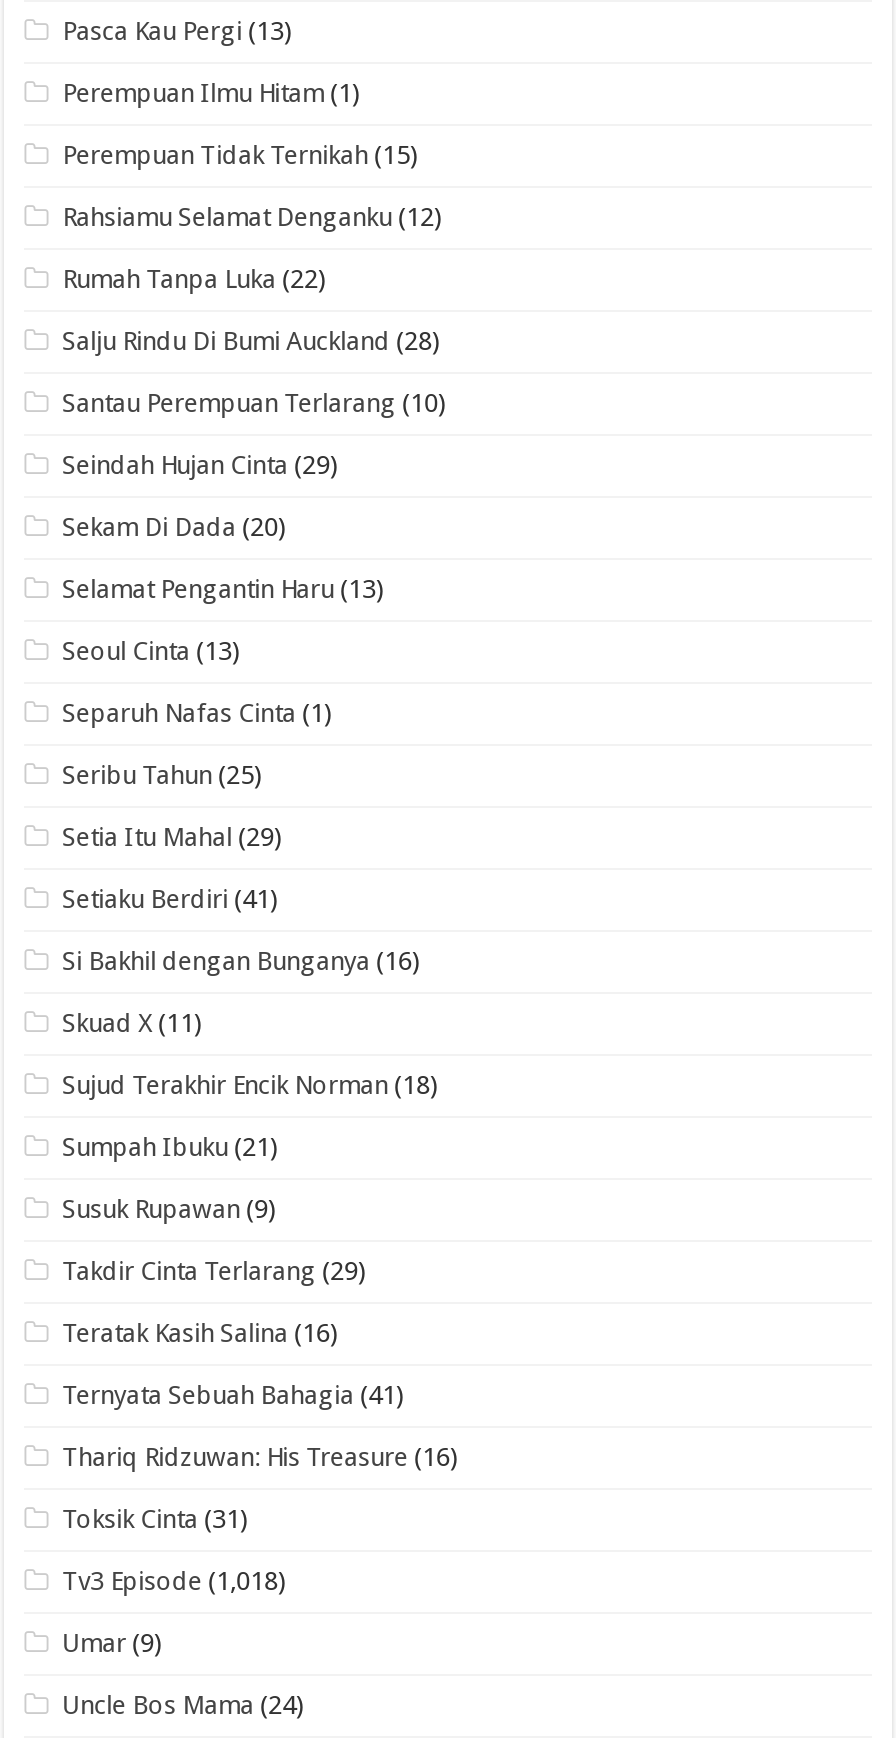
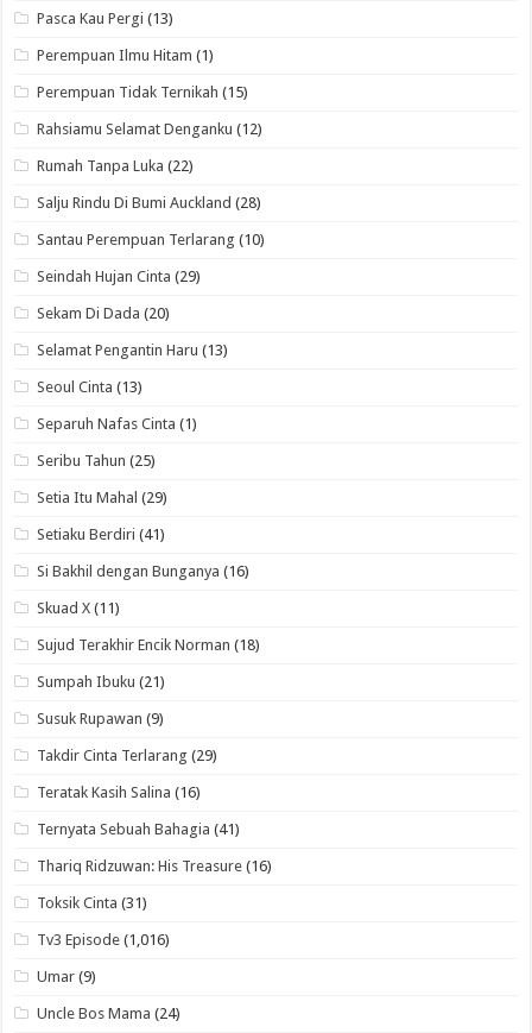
[62,1567,286,1597] Tv3 Episode (1,018) -> [37,931,170,949] Tv3 Episode (1,016)

